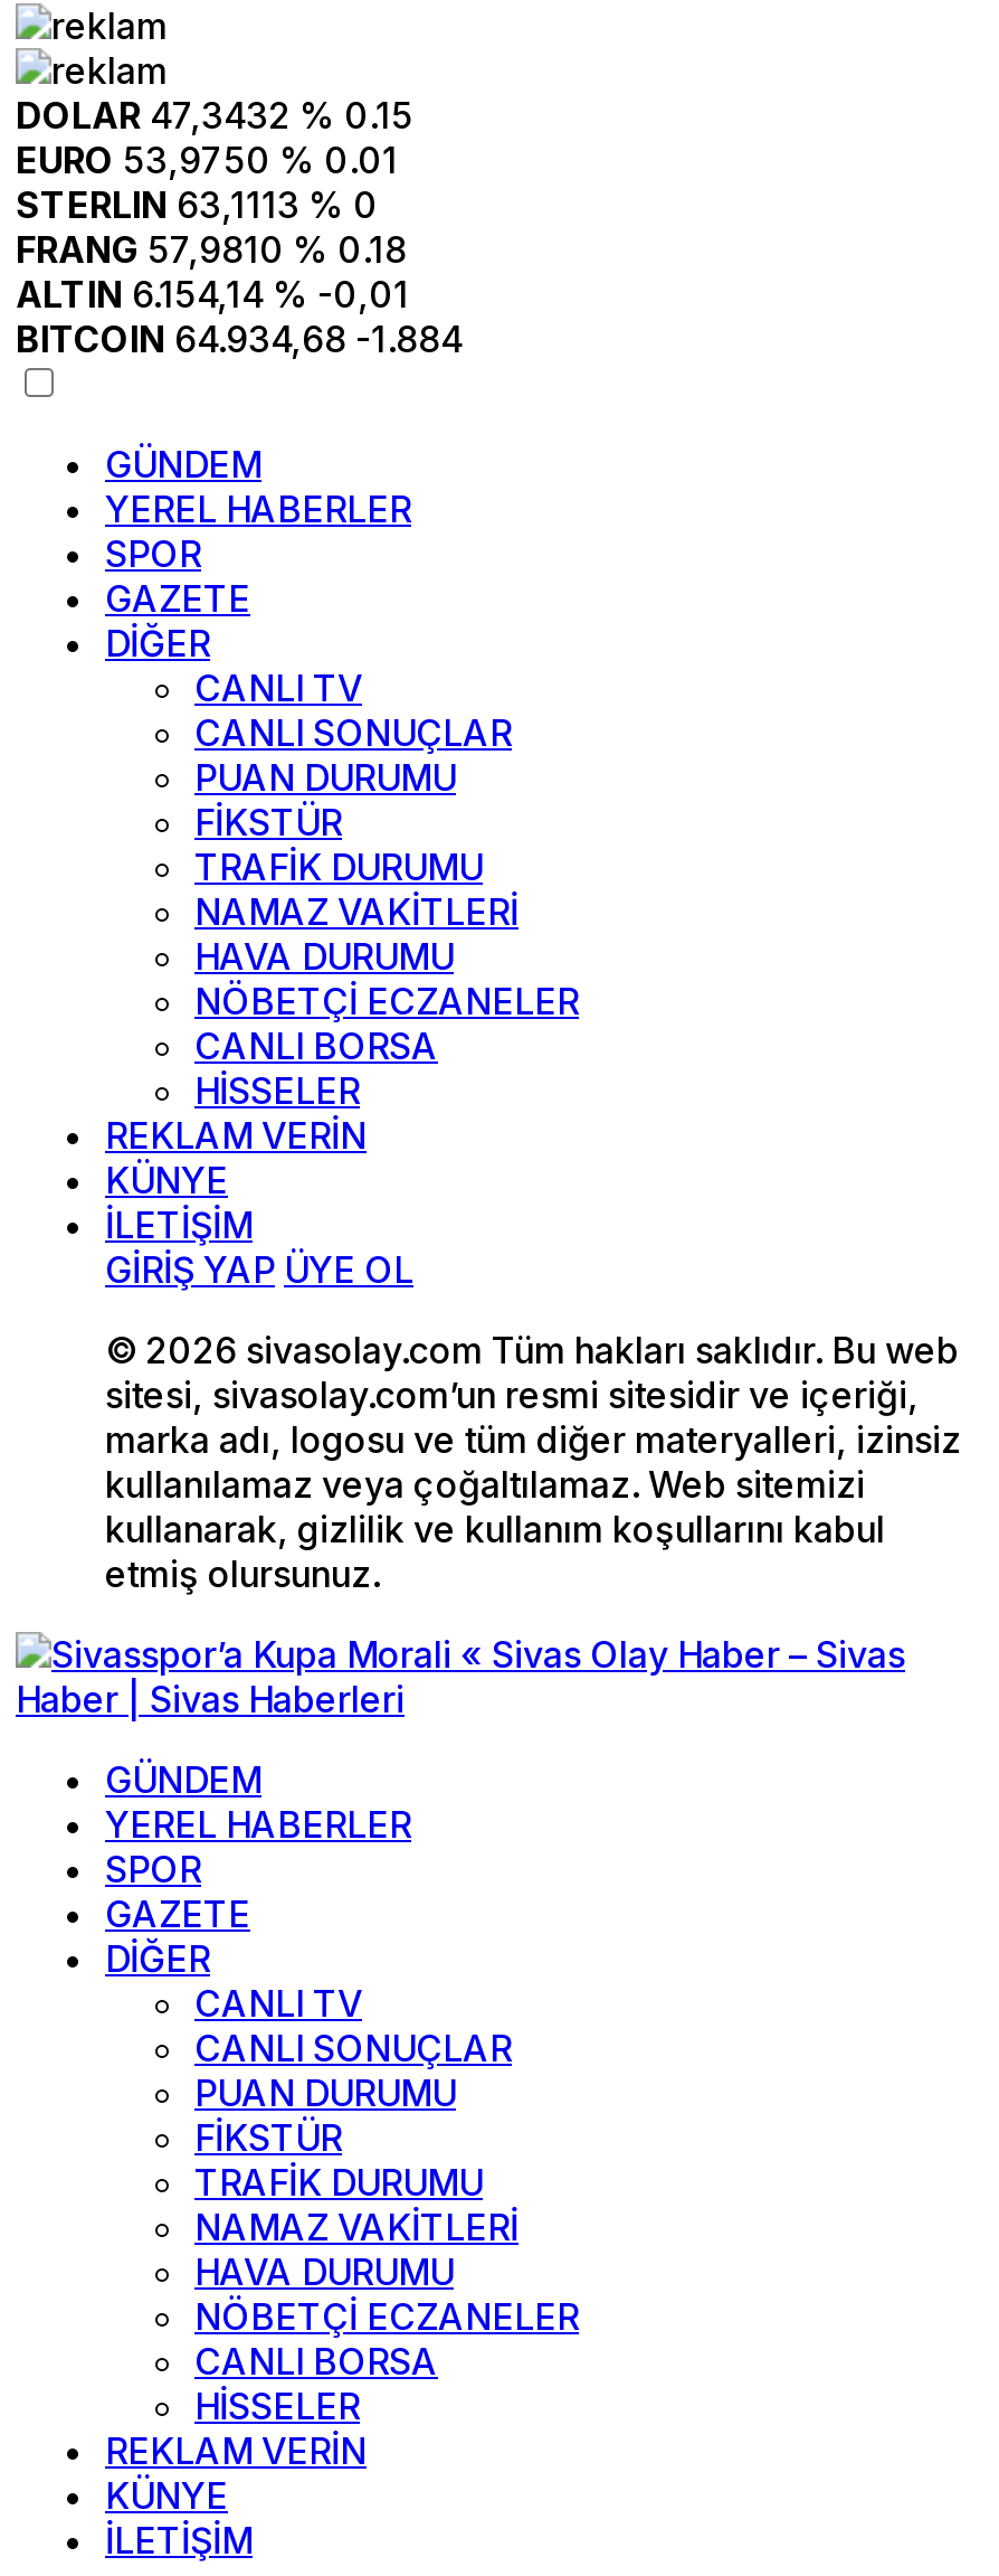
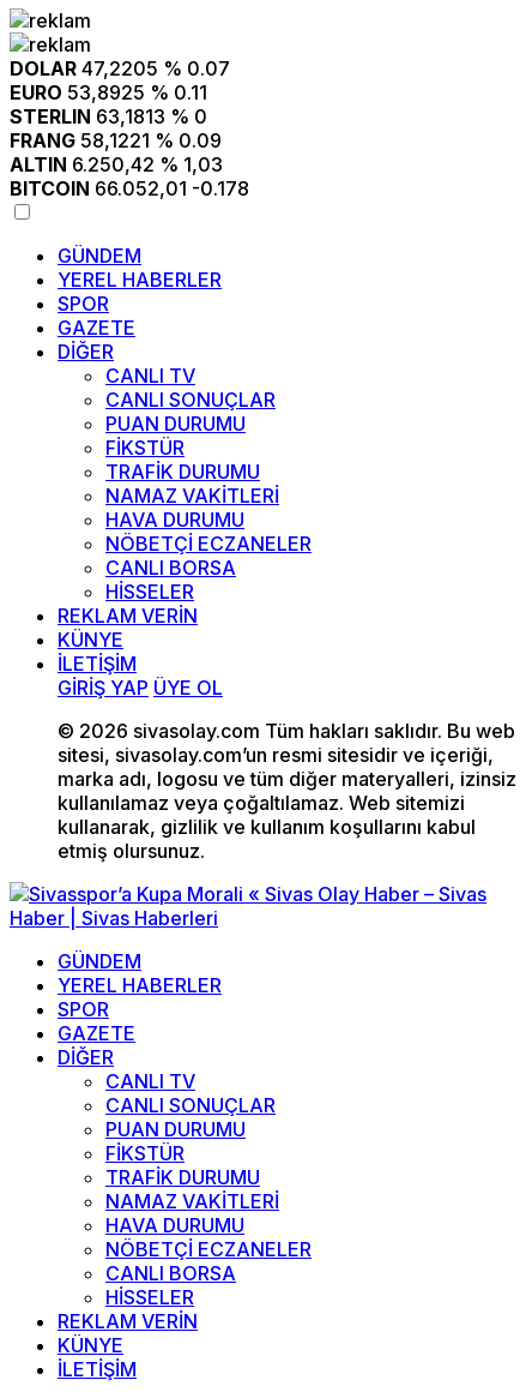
[16,93,413,138] DOLAR 47,3432 % 0.15 -> [10,56,230,80] DOLAR 47,2205 % 0.07
[16,138,398,182] EURO 53,9750 % 0.01 -> [10,80,207,104] EURO 53,8925 % 0.11
[16,182,378,227] STERLIN 63,1113 % 0 -> [10,104,207,128] STERLIN 63,1813 % 0
[16,227,407,272] FRANG 57,9810 % 0.18 -> [10,128,222,152] FRANG 58,1221 % 0.09
[16,272,409,317] ALTIN 6.154,14 % -0,01 -> [10,152,223,176] ALTIN 6.250,42 % 1,03
[16,317,463,361] BITCOIN 64.934,68 -1.884 -> [10,176,249,200] BITCOIN 66.052,01 -0.178

